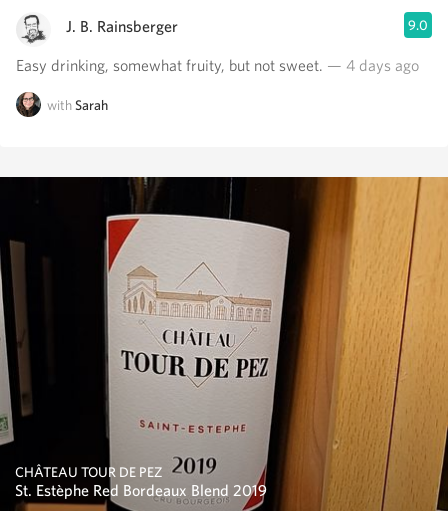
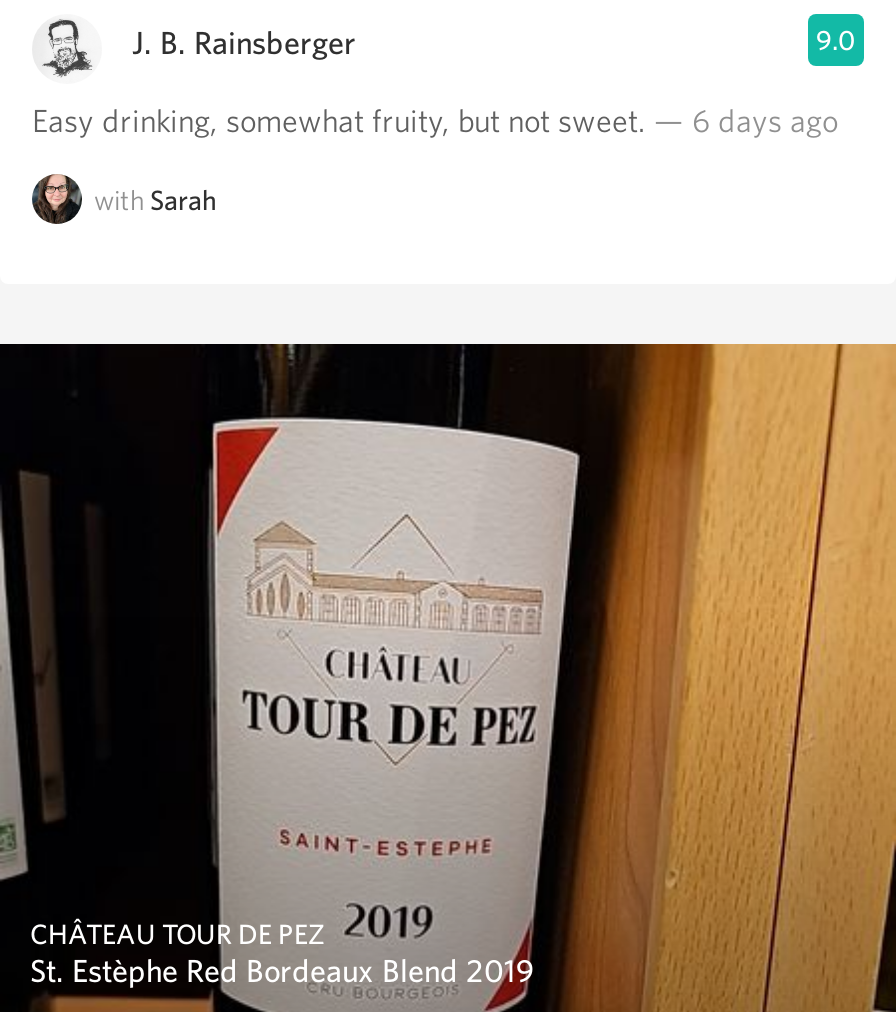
[16,56,419,75] Easy drinking, somewhat fruity, but not sweet. — 4 days ago -> [32,102,838,140] Easy drinking, somewhat fruity, but not sweet. — 6 days ago

